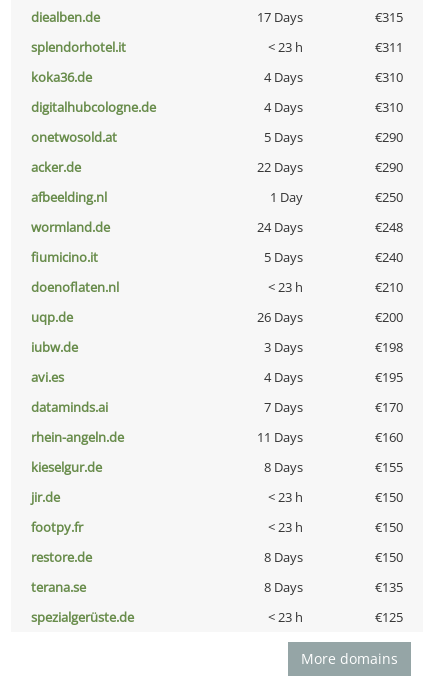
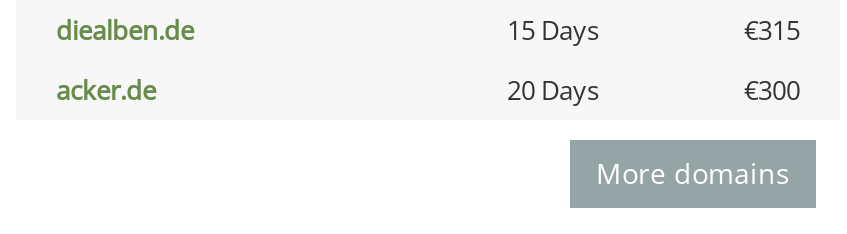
[256,8,302,26] 17 Days -> [507,12,599,48] 15 Days
[31,38,403,146] splendorhotel.it | < 23 h | €311 | koka36.de | 4 Days | €310 | digitalhubcologne.de | 4 Days | €310 | onetwosold.at | 5 Days | €290 -> none
[31,158,403,626] 22 Days | €290 | afbeelding.nl | 1 Day | €250 | wormland.de | 24 Days | €248 | fiumicino.it | 5 Days | €240 | doenoflaten.nl | < 23 h | €210 | uqp.de | 26 Days | €200 | iubw.de | 3 Days | €198 | avi.es | 4 Days | €195 | dataminds.ai | 7 Days | €170 | rhein-angeln.de | 11 Days | €160 | kieselgur.de | 8 Days | €155 | jir.de | < 23 h | €150 | footpy.fr | < 23 h | €150 | restore.de | 8 Days | €150 | terana.se | 8 Days | €135 | spezialgerüste.de | < 23 h | €125 -> [507,72,800,108] 20 Days | €300

